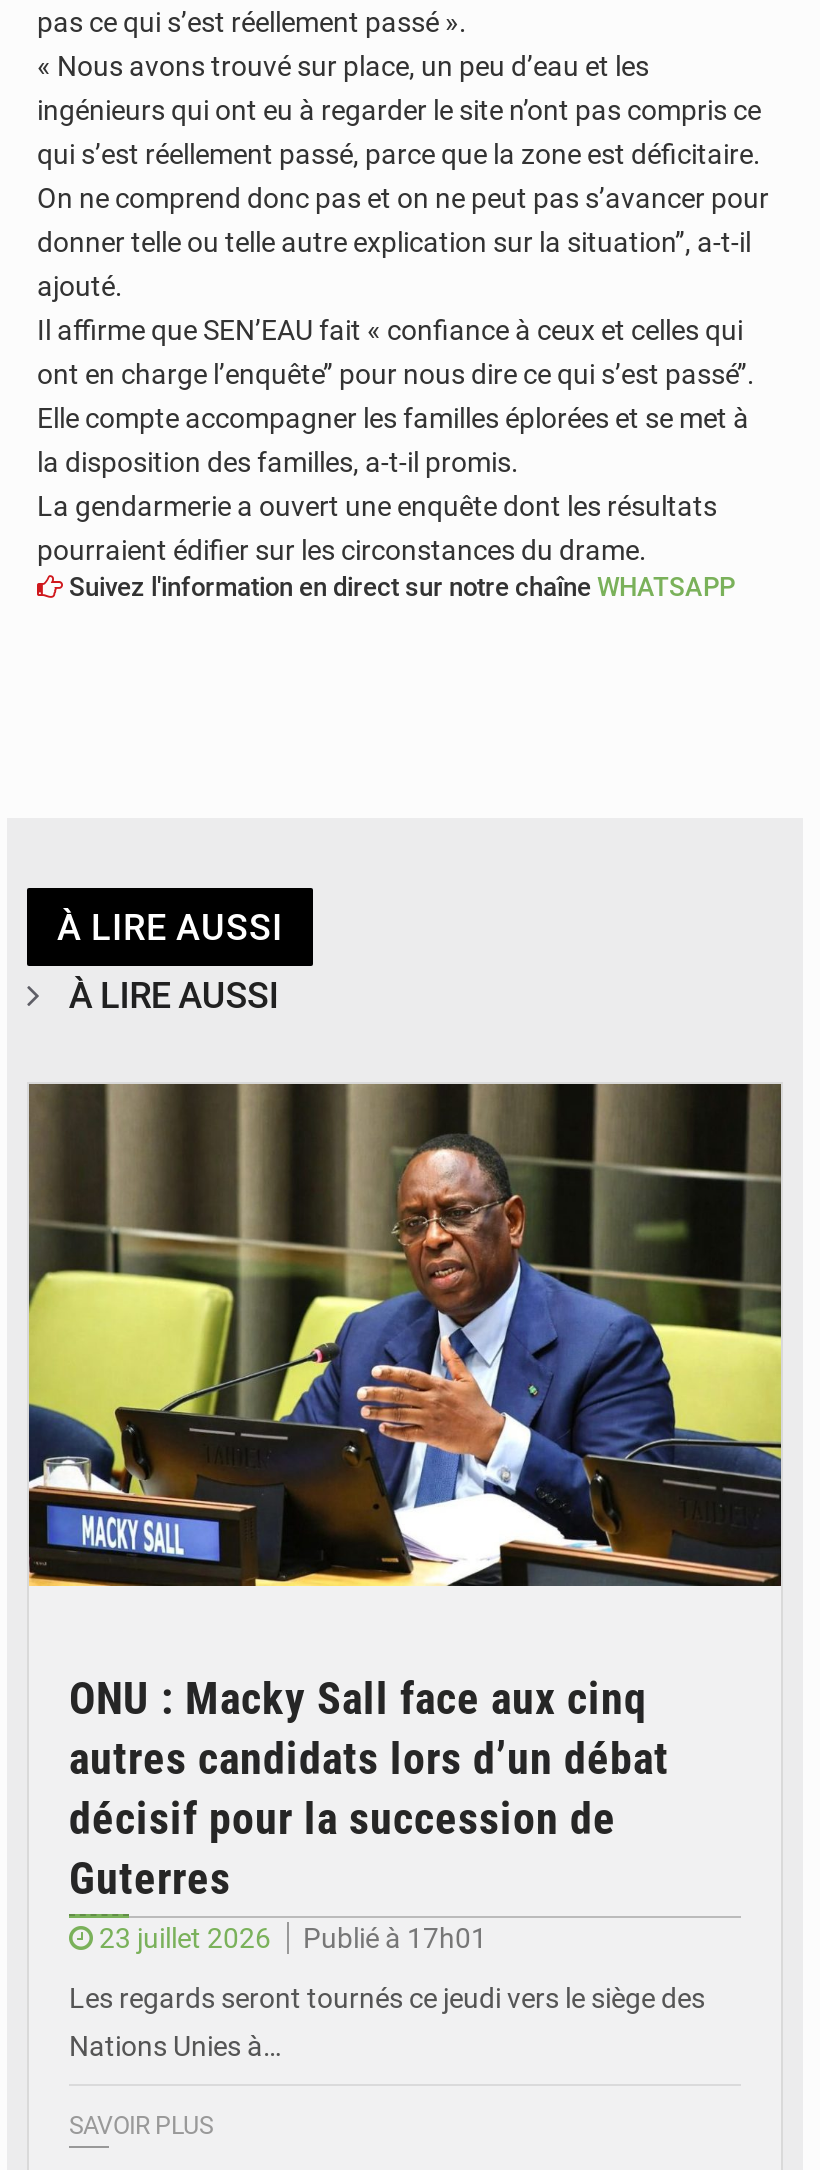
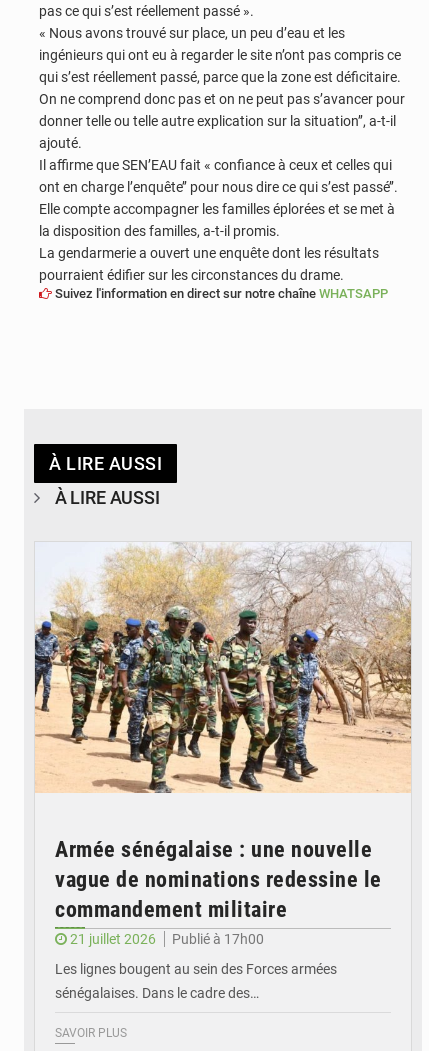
[27,1082,783,1588] [image] -> [34,542,412,794] [image]
[69,1674,669,1954] ONU : Macky Sall face aux cinq | autres candidats lors d’un débat | décisif pour la succession de | Guterres | 23 juillet 2026 | Publié à 17h01 -> [55,837,381,947] Armée sénégalaise : une nouvelle | vague de nominations redessine le | commandement militaire | 21 juillet 2026 | Publié à 17h00
[69,1982,705,2014] Les regards seront tournés ce jeudi vers le siège des -> [55,961,337,977] Les lignes bougent au sein des Forces armées
[69,2030,281,2062] Nations Unies à… -> [55,985,259,1001] sénégalaises. Dans le cadre des…

